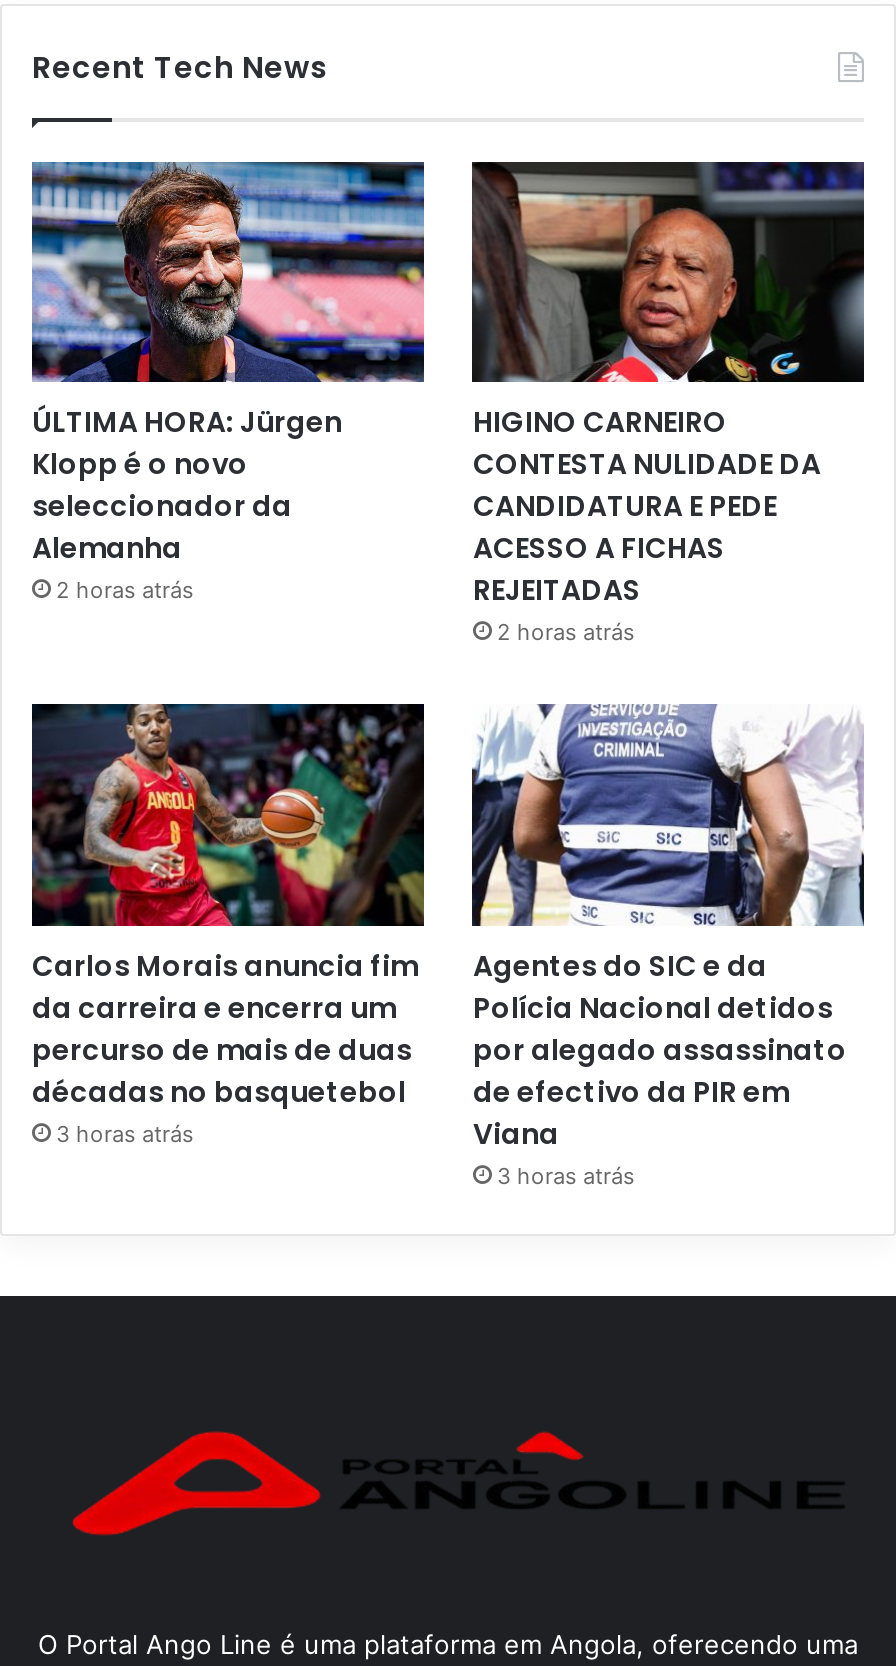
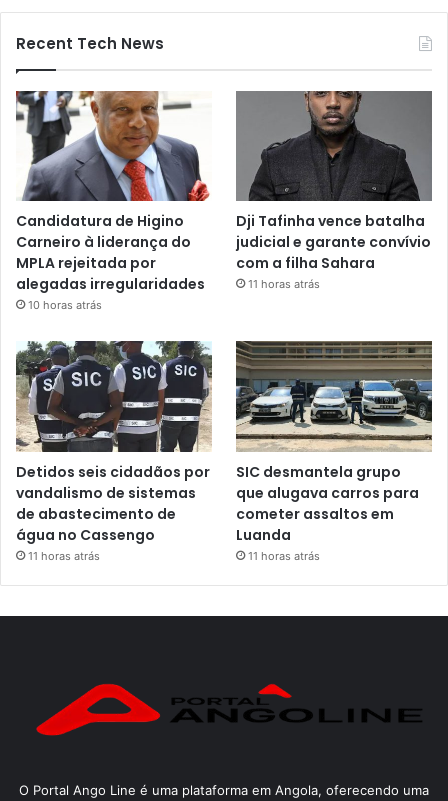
[30,160,426,604] [image] | ÚLTIMA HORA: Jürgen | Klopp é o novo | seleccionador da | Alemanha | 2 horas atrás -> [15,90,212,312] [image] | Candidatura de Higino | Carneiro à liderança do | MPLA rejeitada por | alegadas irregularidades | 10 horas atrás
[472,160,864,647] [image] | HIGINO CARNEIRO | CONTESTA NULIDADE DA | CANDIDATURA E PEDE | ACESSO A FICHAS | REJEITADAS | 2 horas atrás -> [236,90,432,291] [image] | Dji Tafinha vence batalha | judicial e garante convívio | com a filha Sahara | 11 horas atrás
[32,702,426,1147] [image] | Carlos Morais anuncia fim | da carreira e encerra um | percurso de mais de duas | décadas no basquetebol | 3 horas atrás -> [16,340,212,563] [image] | Detidos seis cidadãos por | vandalismo de sistemas | de abastecimento de | água no Cassengo | 11 horas atrás
[472,702,866,1189] [image] | Agentes do SIC e da | Polícia Nacional detidos | por alegado assassinato | de efectivo da PIR em | Viana | 3 horas atrás -> [235,340,432,563] [image] | SIC desmantela grupo | que alugava carros para | cometer assaltos em | Luanda | 11 horas atrás

